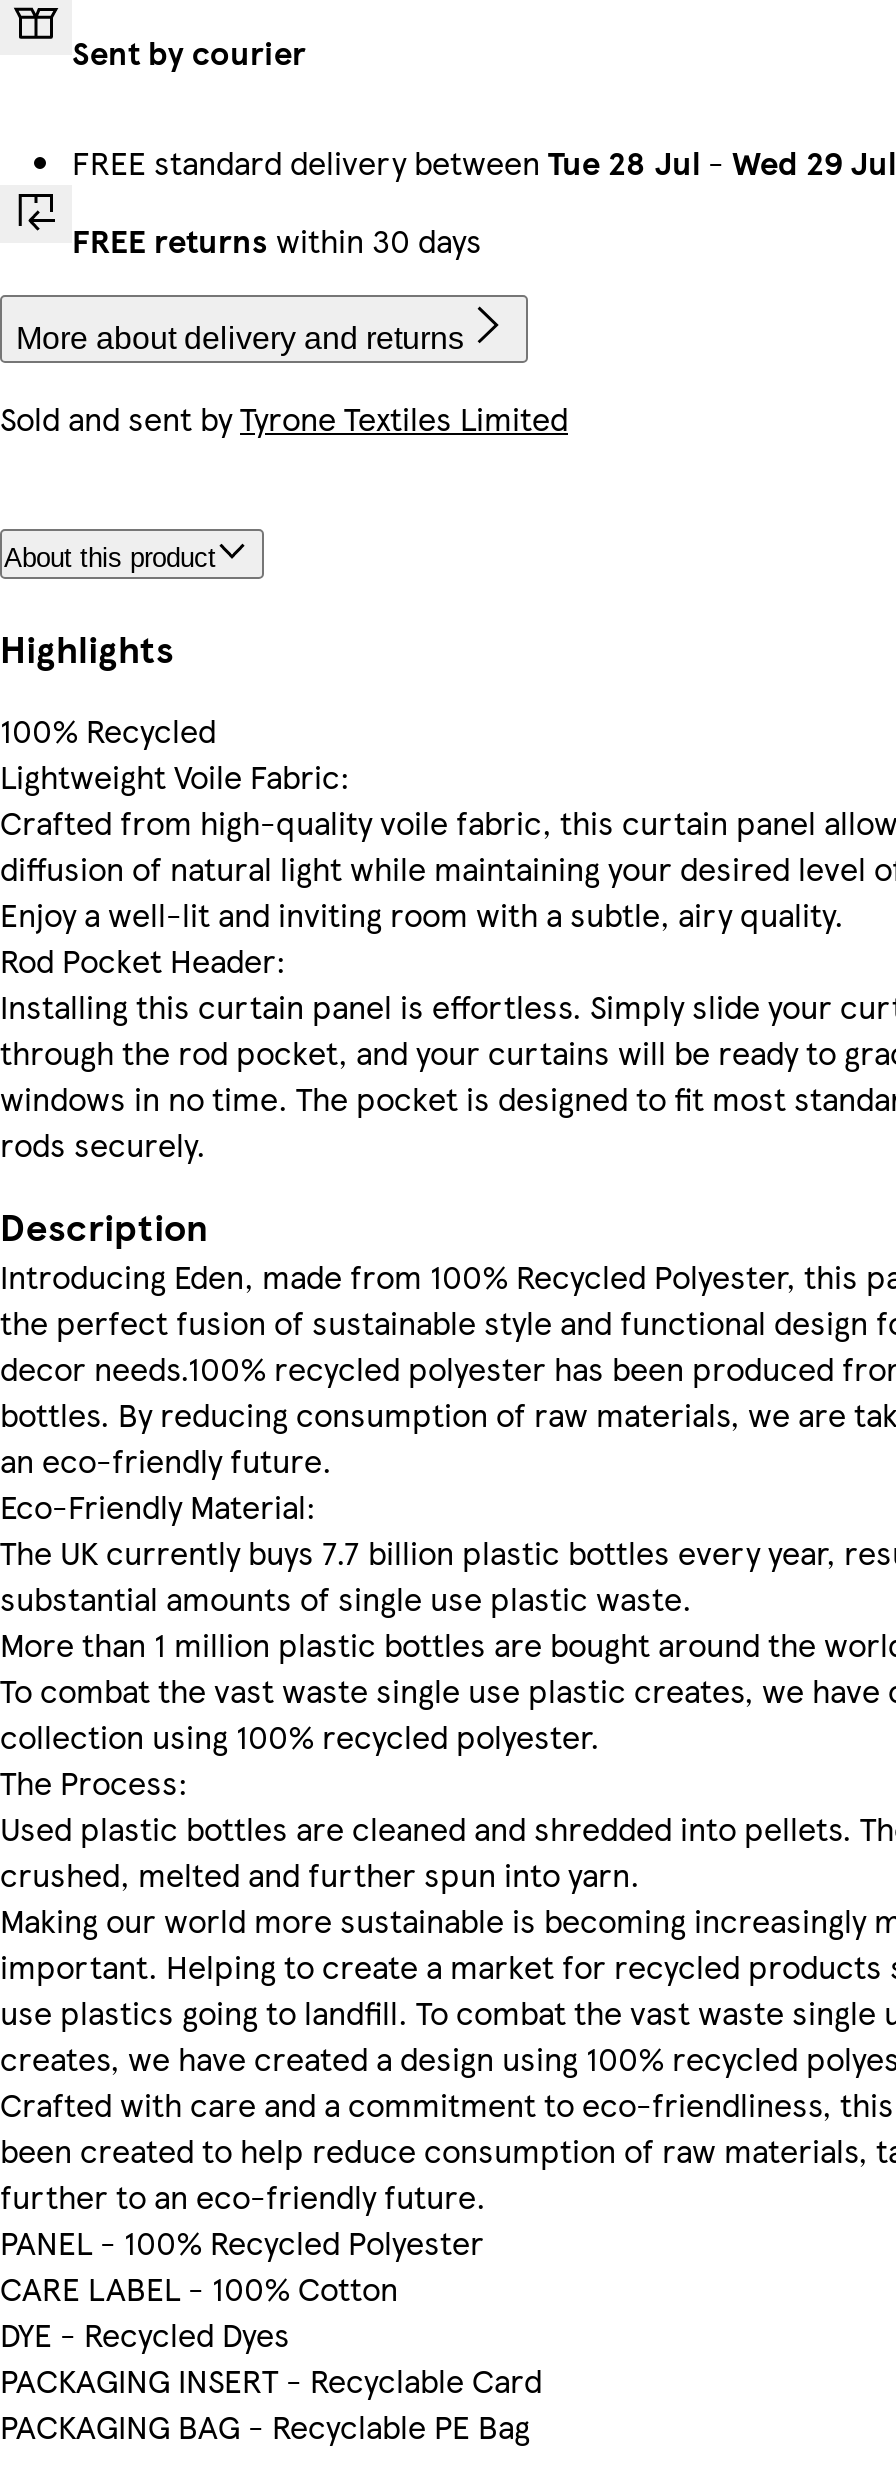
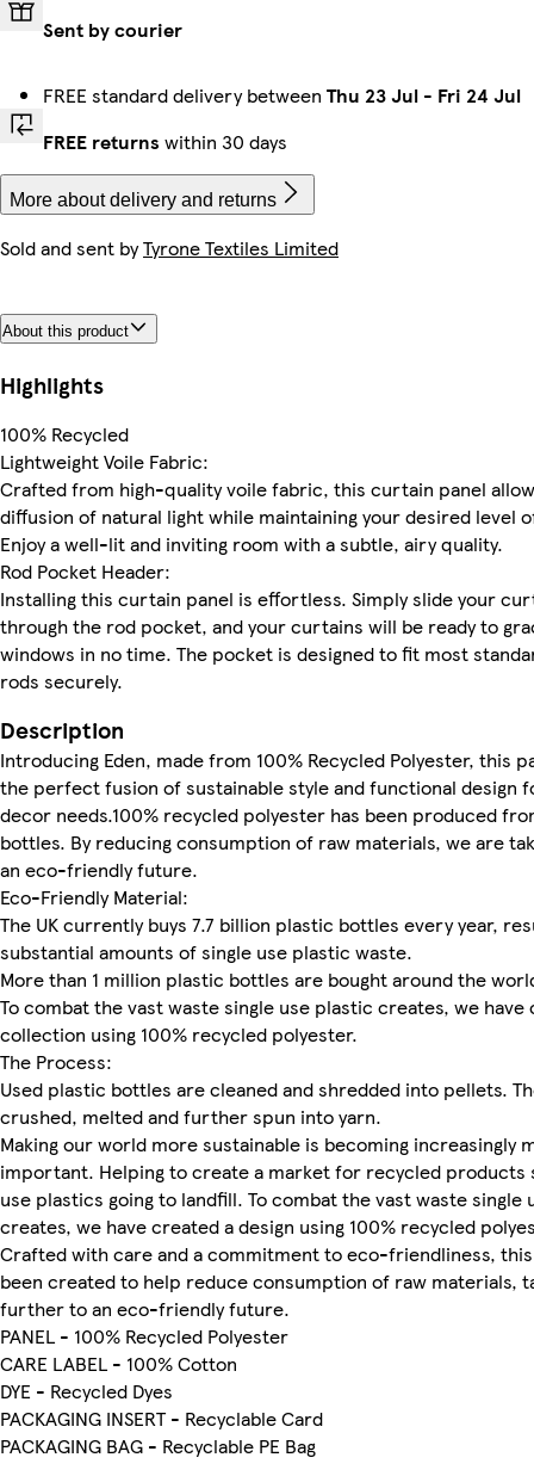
[72,140,896,186] FREE standard delivery between Tue 28 Jul - Wed 29 Jul -> [43,82,521,109] FREE standard delivery between Thu 23 Jul - Fri 24 Jul

